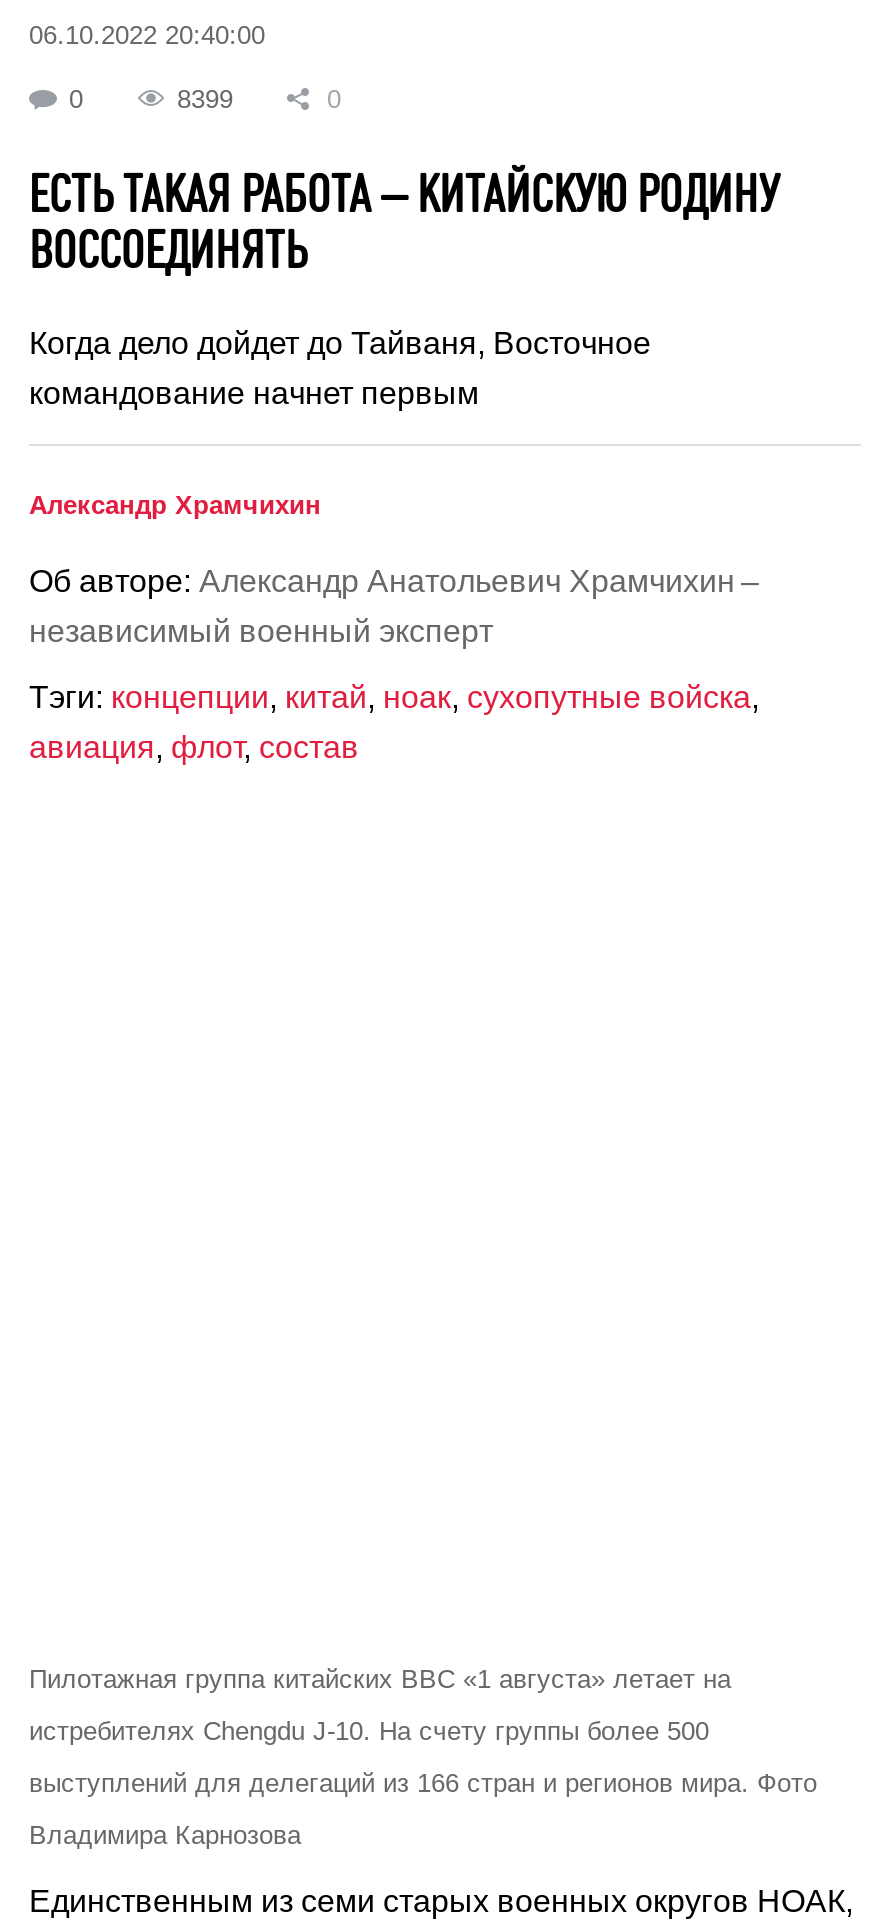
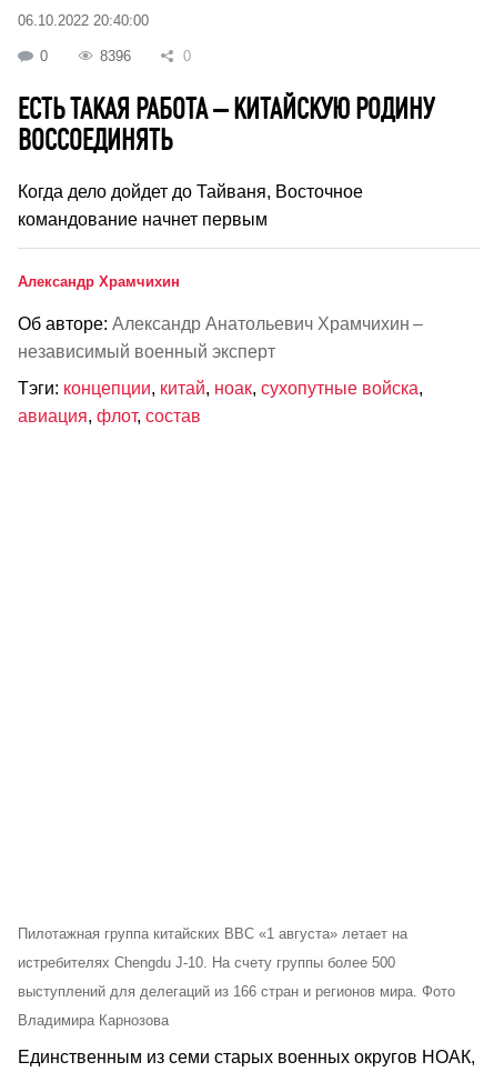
[177,85,233,115] 8399 -> [100,48,131,65] 8396

